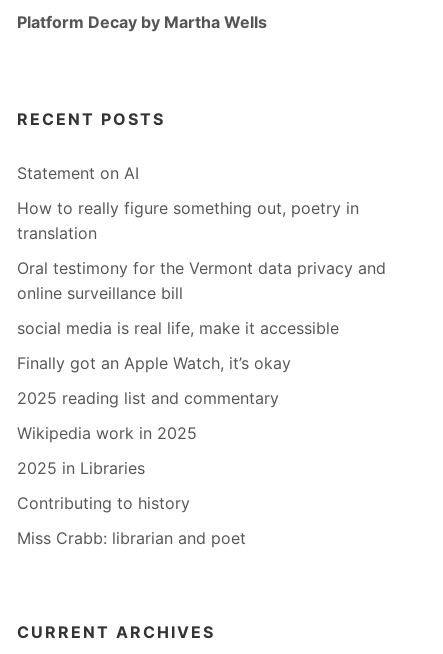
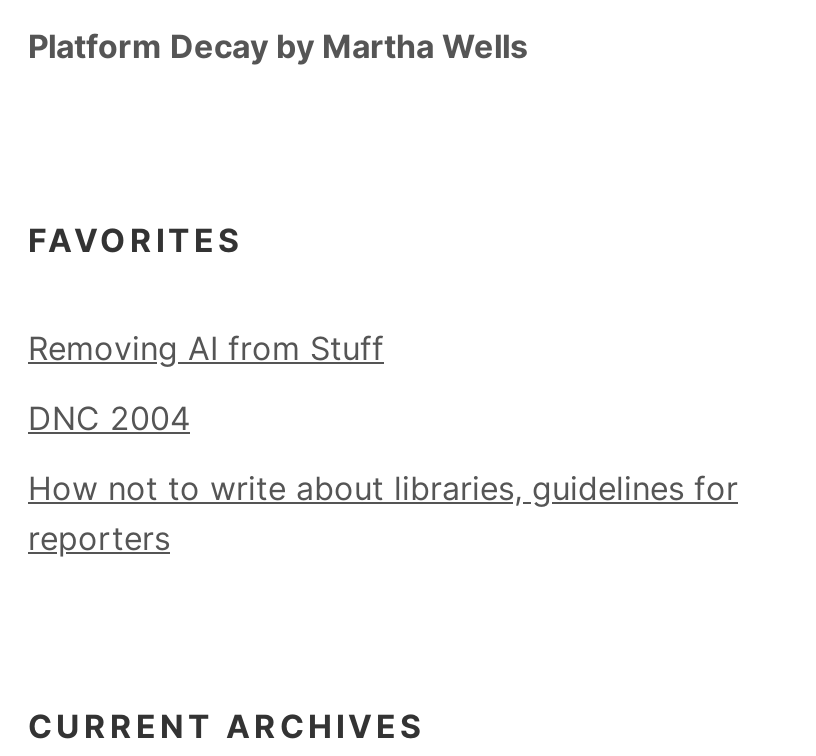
[17,109,386,548] RECENT POSTS | Statement on AI | How to really figure something out, poetry in | translation | Oral testimony for the Vermont data privacy and | online surveillance bill | social media is real life, make it accessible | Finally got an Apple Watch, it’s okay | 2025 reading list and commentary | Wikipedia work in 2025 | 2025 in Libraries | Contributing to history | Miss Crabb: librarian and poet -> [28,221,738,559] FAVORITES | Removing AI from Stuff | DNC 2004 | How not to write about libraries, guidelines for | reporters

